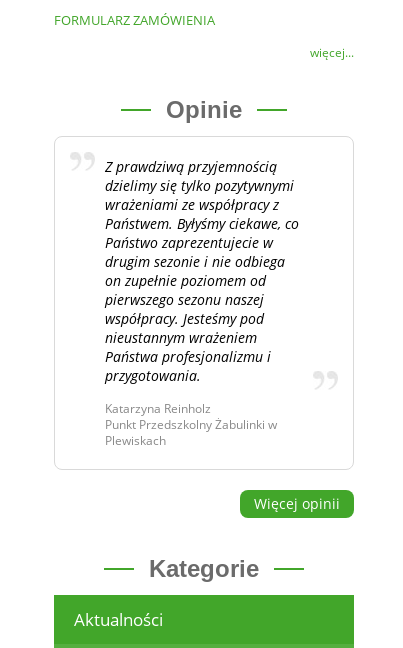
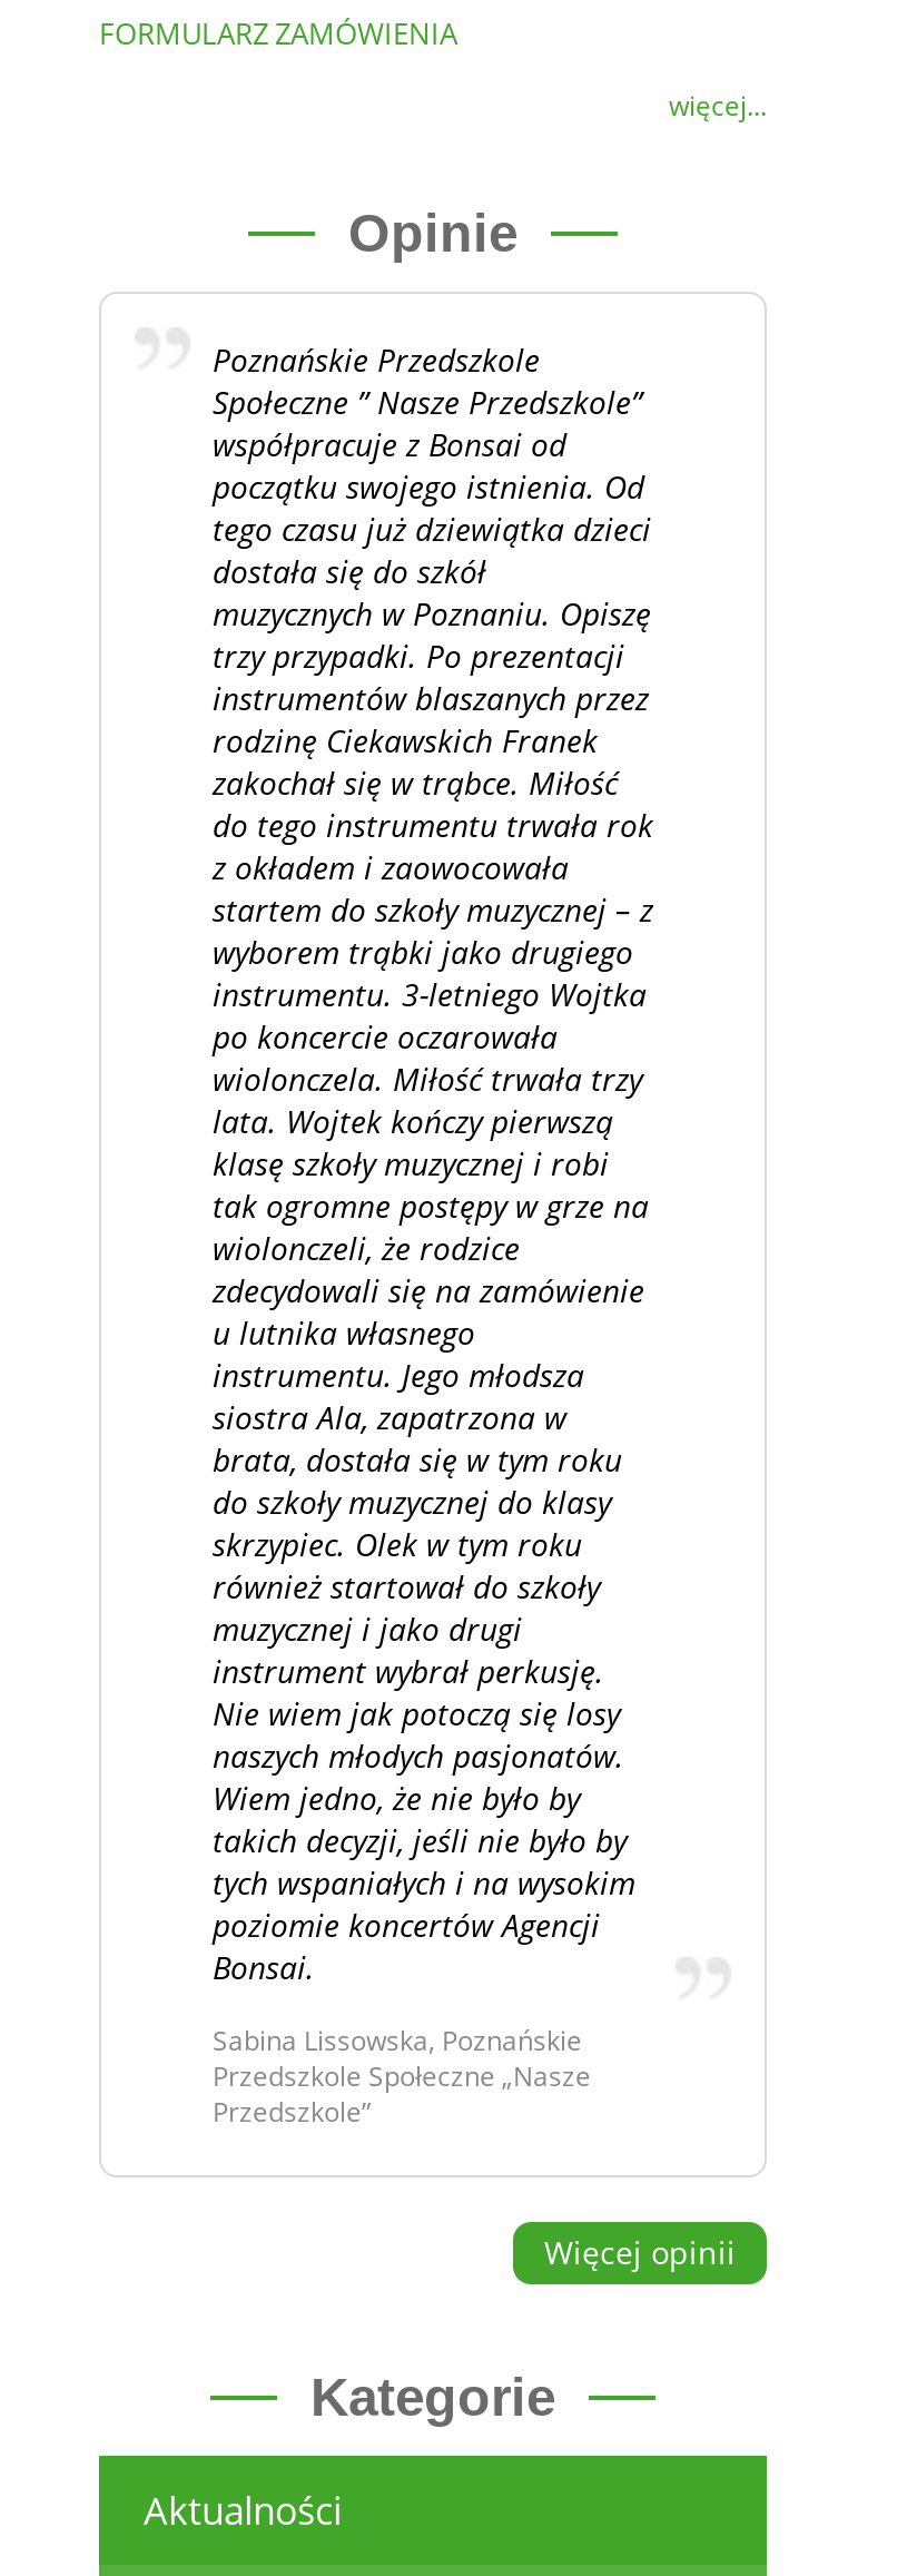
[105,157,299,385] Z prawdziwą przyjemnością | dzielimy się tylko pozytywnymi | wrażeniami ze współpracy z | Państwem. Byłyśmy ciekawe, co | Państwo zaprezentujecie w | drugim sezonie i nie odbiega | on zupełnie poziomem od | pierwszego sezonu naszej | współpracy. Jesteśmy pod | nieustannym wrażeniem | Państwa profesjonalizmu i | przygotowania. -> [213,338,653,1987] Poznańskie Przedszkole | Społeczne ” Nasze Przedszkole” | współpracuje z Bonsai od | początku swojego istnienia. Od | tego czasu już dziewiątka dzieci | dostała się do szkół | muzycznych w Poznaniu. Opiszę | trzy przypadki. Po prezentacji | instrumentów blaszanych przez | rodzinę Ciekawskich Franek | zakochał się w trąbce. Miłość | do tego instrumentu trwała rok | z okładem i zaowocowała | startem do szkoły muzycznej – z | wyborem trąbki jako drugiego | instrumentu. 3-letniego Wojtka | po koncercie oczarowała | wiolonczela. Miłość trwała trzy | lata. Wojtek kończy pierwszą | klasę szkoły muzycznej i robi | tak ogromne postępy w grze na | wiolonczeli, że rodzice | zdecydowali się na zamówienie | u lutnika własnego | instrumentu. Jego młodsza | siostra Ala, zapatrzona w | brata, dostała się w tym roku | do szkoły muzycznej do klasy | skrzypiec. Olek w tym roku | również startował do szkoły | muzycznej i jako drugi | instrument wybrał perkusję. | Nie wiem jak potoczą się losy | naszych młodych pasjonatów. | Wiem jedno, że nie było by | takich decyzji, jeśli nie było by | tych wspaniałych i na wysokim | poziomie koncertów Agencji | Bonsai.
[105,400,277,449] Katarzyna Reinholz | Punkt Przedszkolny Żabulinki w | Plewiskach -> [213,2023,591,2132] Sabina Lissowska, Poznańskie | Przedszkole Społeczne „Nasze | Przedszkole”

